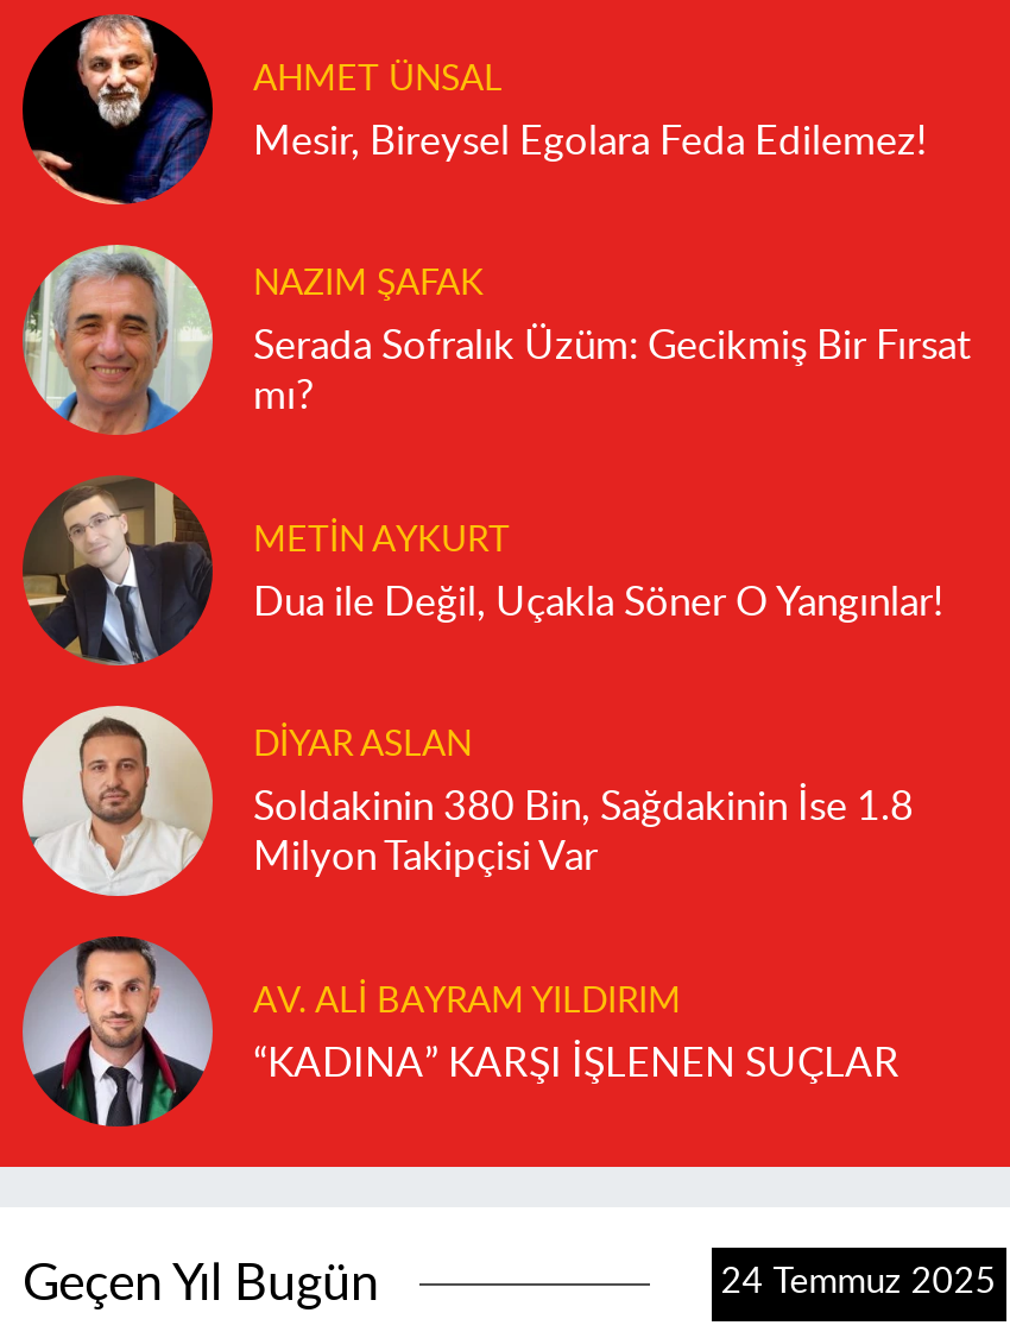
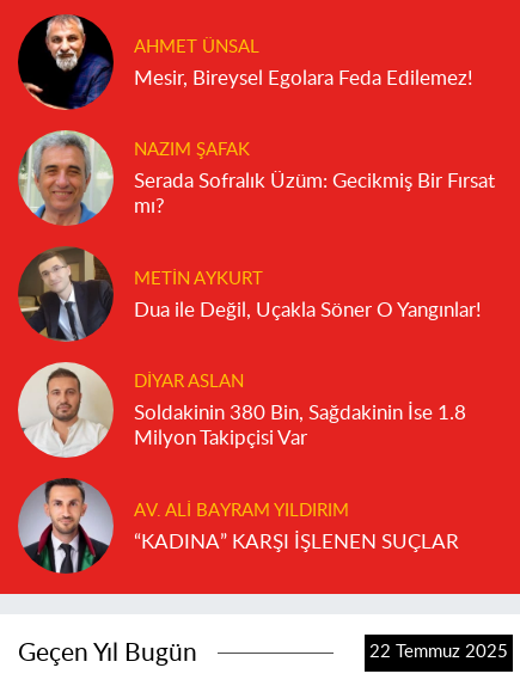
[721,1265,996,1301] 24 Temmuz 2025 -> [369,643,508,661] 22 Temmuz 2025

